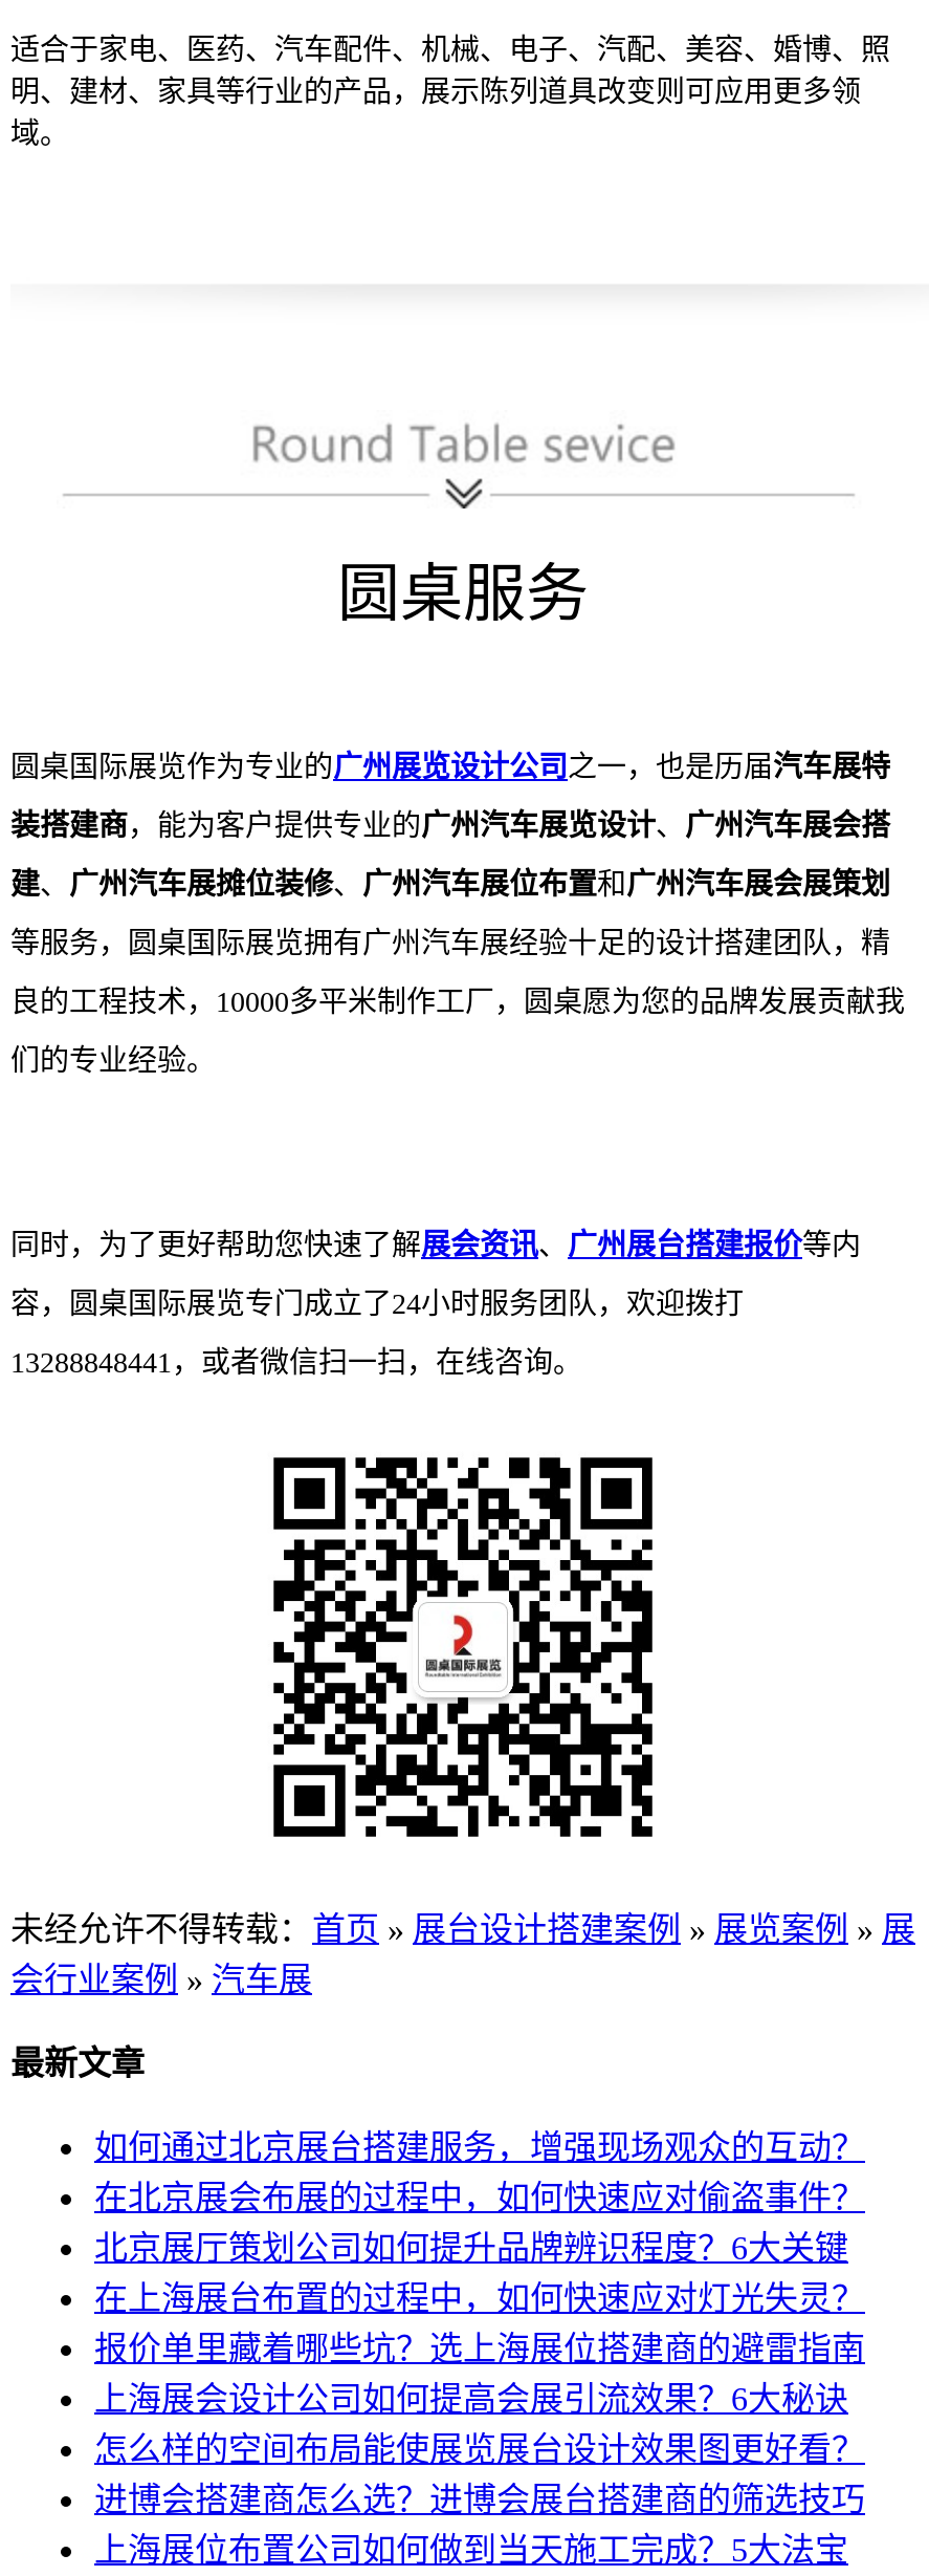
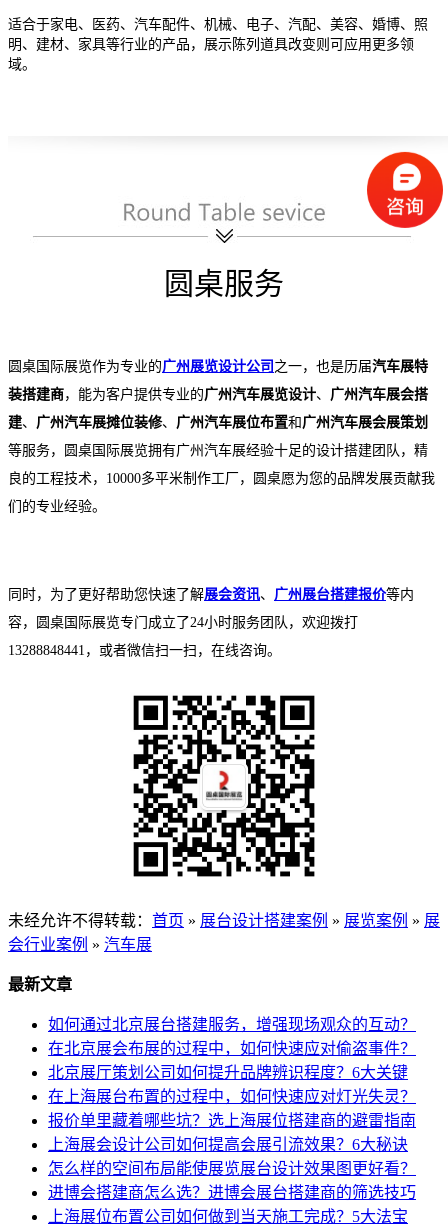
none -> [366,151,444,229] [image]

